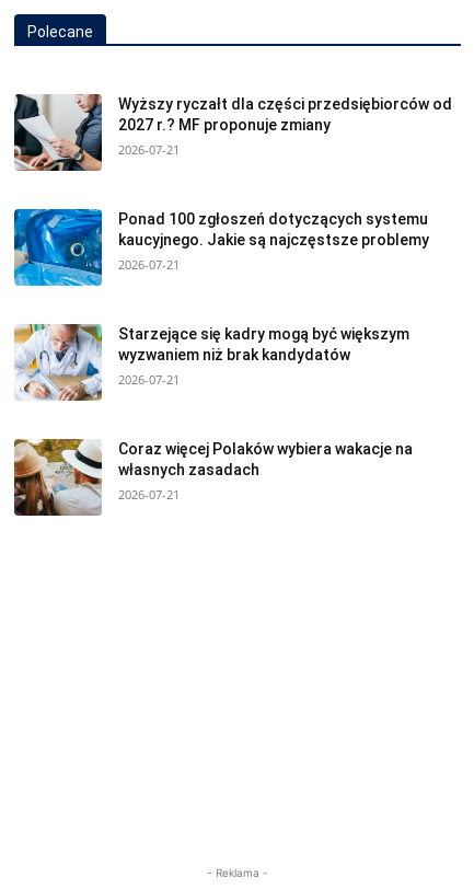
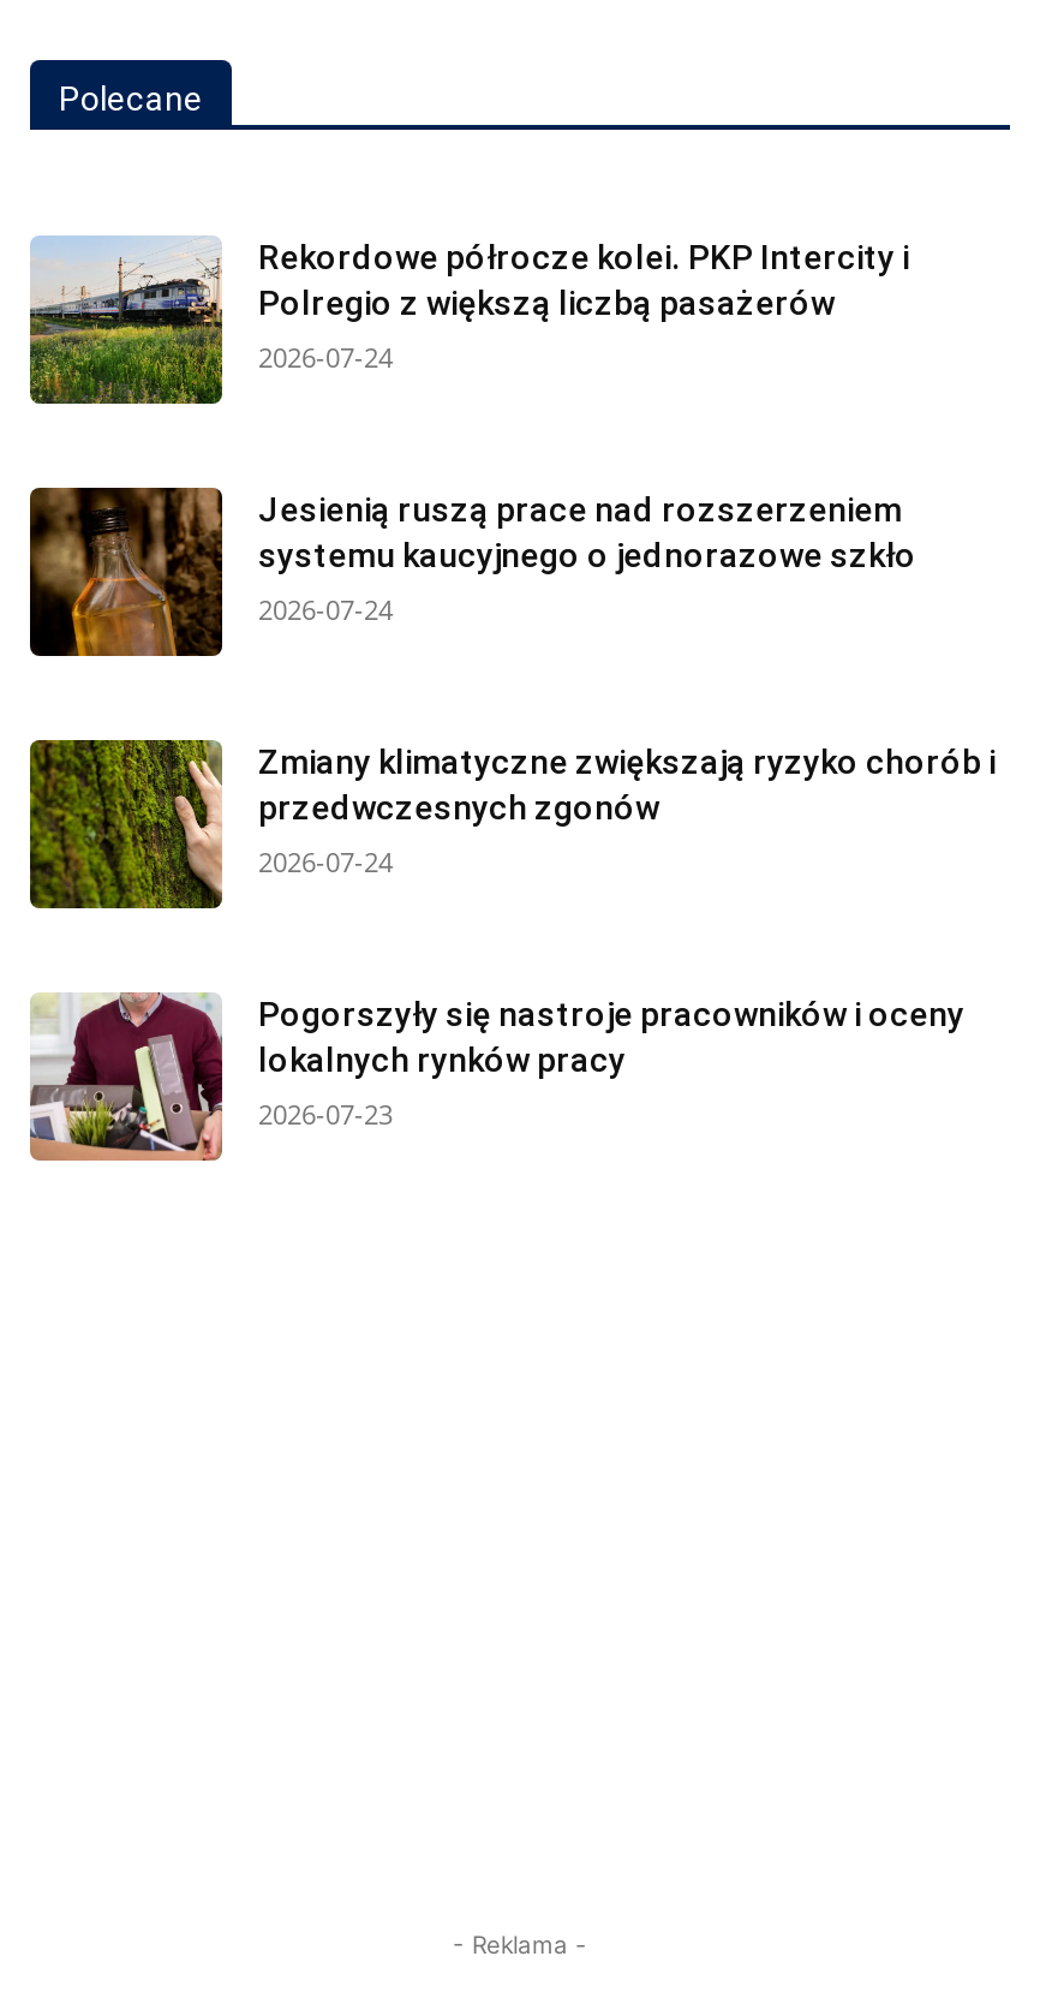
[13,93,452,172] [image] | Wyższy ryczałt dla części przedsiębiorców od | 2027 r.? MF proponuje zmiany | 2026-07-21 -> [28,235,909,406] [image] | Rekordowe półrocze kolei. PKP Intercity i | Polregio z większą liczbą pasażerów | 2026-07-24
[13,208,429,287] [image] | Ponad 100 zgłoszeń dotyczących systemu | kaucyjnego. Jakie są najczęstsze problemy | 2026-07-21 -> [28,485,916,658] [image] | Jesienią ruszą prace nad rozszerzeniem | systemu kaucyjnego o jednorazowe szkło | 2026-07-24
[13,323,409,402] [image] | Starzejące się kadry mogą być większym | wyzwaniem niż brak kandydatów | 2026-07-21 -> [28,738,996,911] [image] | Zmiany klimatyczne zwiększają ryzyko chorób i | przedwczesnych zgonów | 2026-07-24
[13,438,413,517] [image] | Coraz więcej Polaków wybiera wakacje na | własnych zasadach | 2026-07-21 -> [28,992,964,1163] [image] | Pogorszyły się nastroje pracowników i oceny | lokalnych rynków pracy | 2026-07-23

